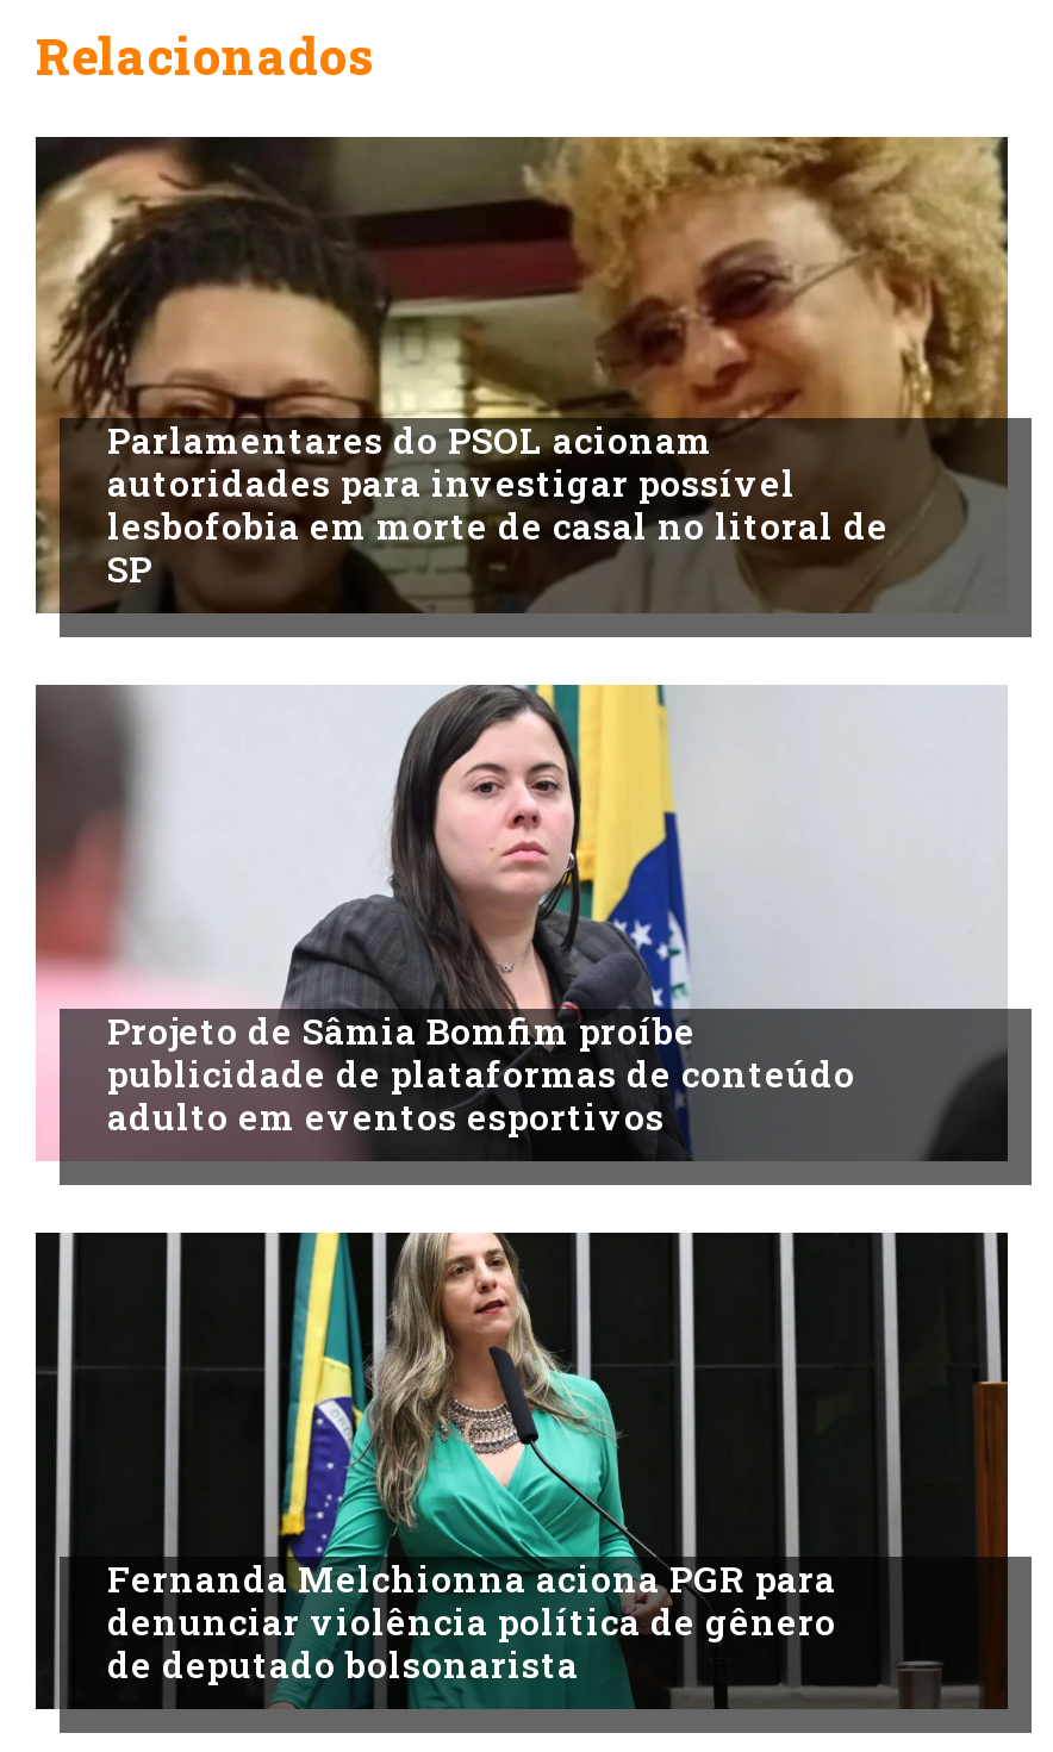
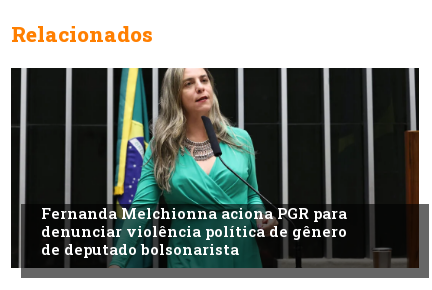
[33,135,1034,616] [image] | Parlamentares do PSOL acionam | autoridades para investigar possível | lesbofobia em morte de casal no litoral de | SP -> none
[33,682,1034,1187] [image] | Projeto de Sâmia Bomfim proíbe | publicidade de plataformas de conteúdo | adulto em eventos esportivos -> none

